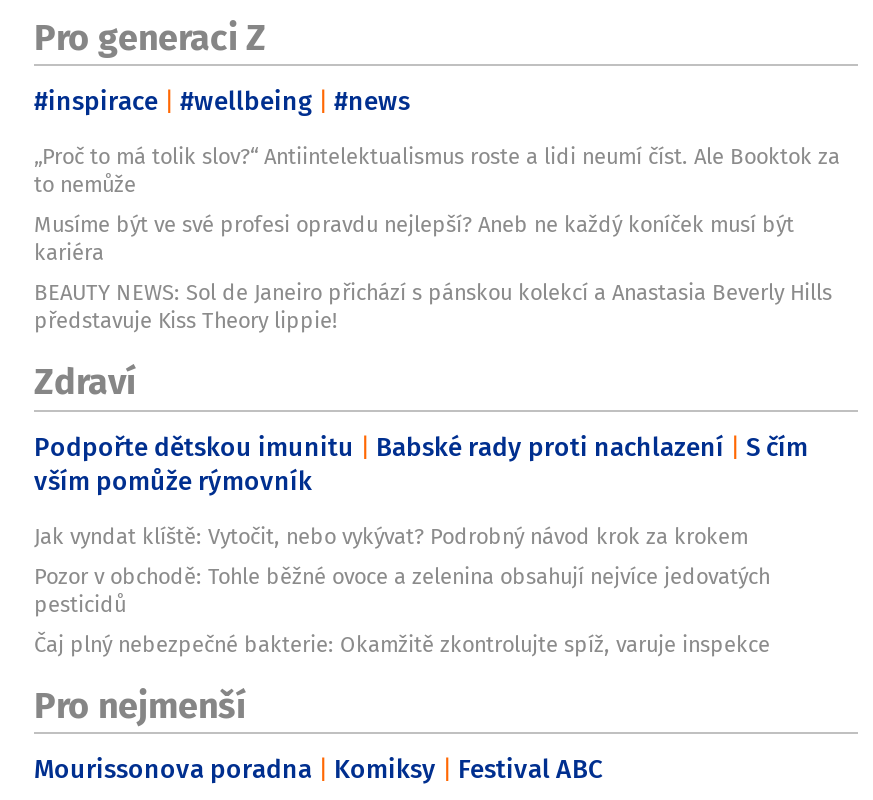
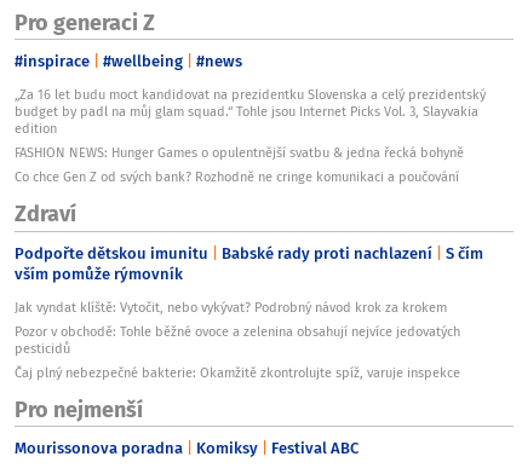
[34,141,840,337] „Proč to má tolik slov?“ Antiintelektualismus roste a lidi neumí číst. Ale Booktok za | to nemůže | Musíme být ve své profesi opravdu nejlepší? Aneb ne každý koníček musí být | kariéra | BEAUTY NEWS: Sol de Janeiro přichází s pánskou kolekcí a Anastasia Beverly Hills | představuje Kiss Theory lippie! -> [15,85,486,187] „Za 16 let budu moct kandidovat na prezidentku Slovenska a celý prezidentský | budget by padl na můj glam squad.“ Tohle jsou Internet Picks Vol. 3, Slayvakia | edition | FASHION NEWS: Hunger Games o opulentnější svatbu & jedna řecká bohyně | Co chce Gen Z od svých bank? Rozhodně ne cringe komunikaci a poučování

